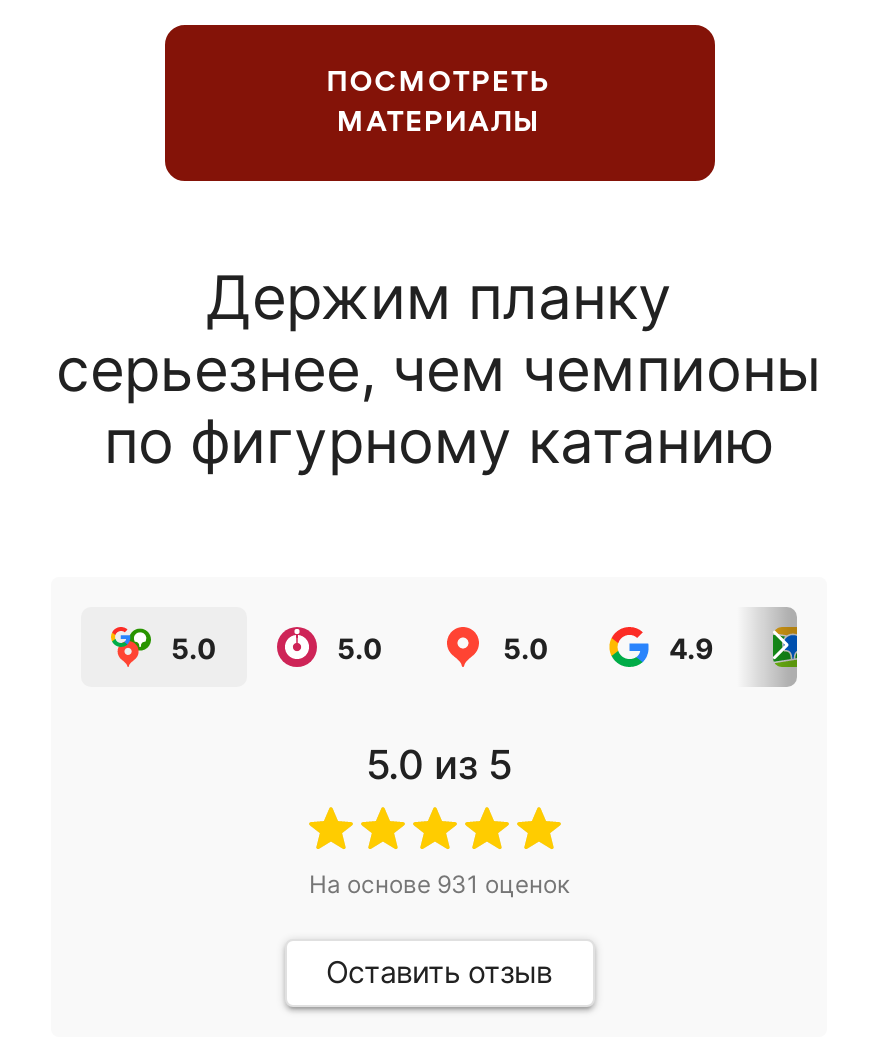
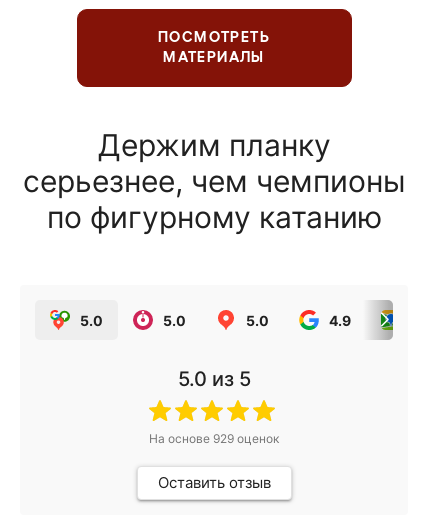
[309,869,569,899] На основе 931 оценок -> [149,431,279,446] На основе 929 оценок

